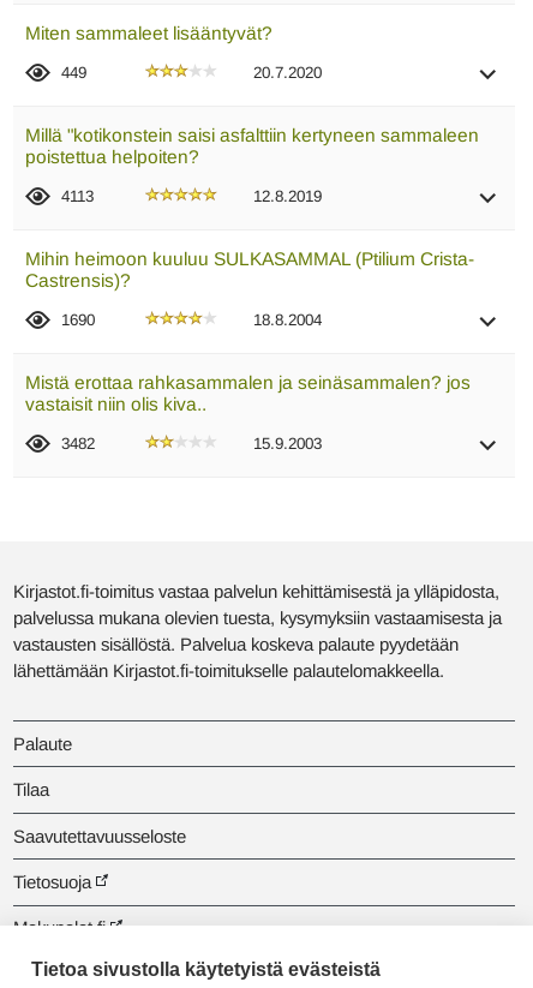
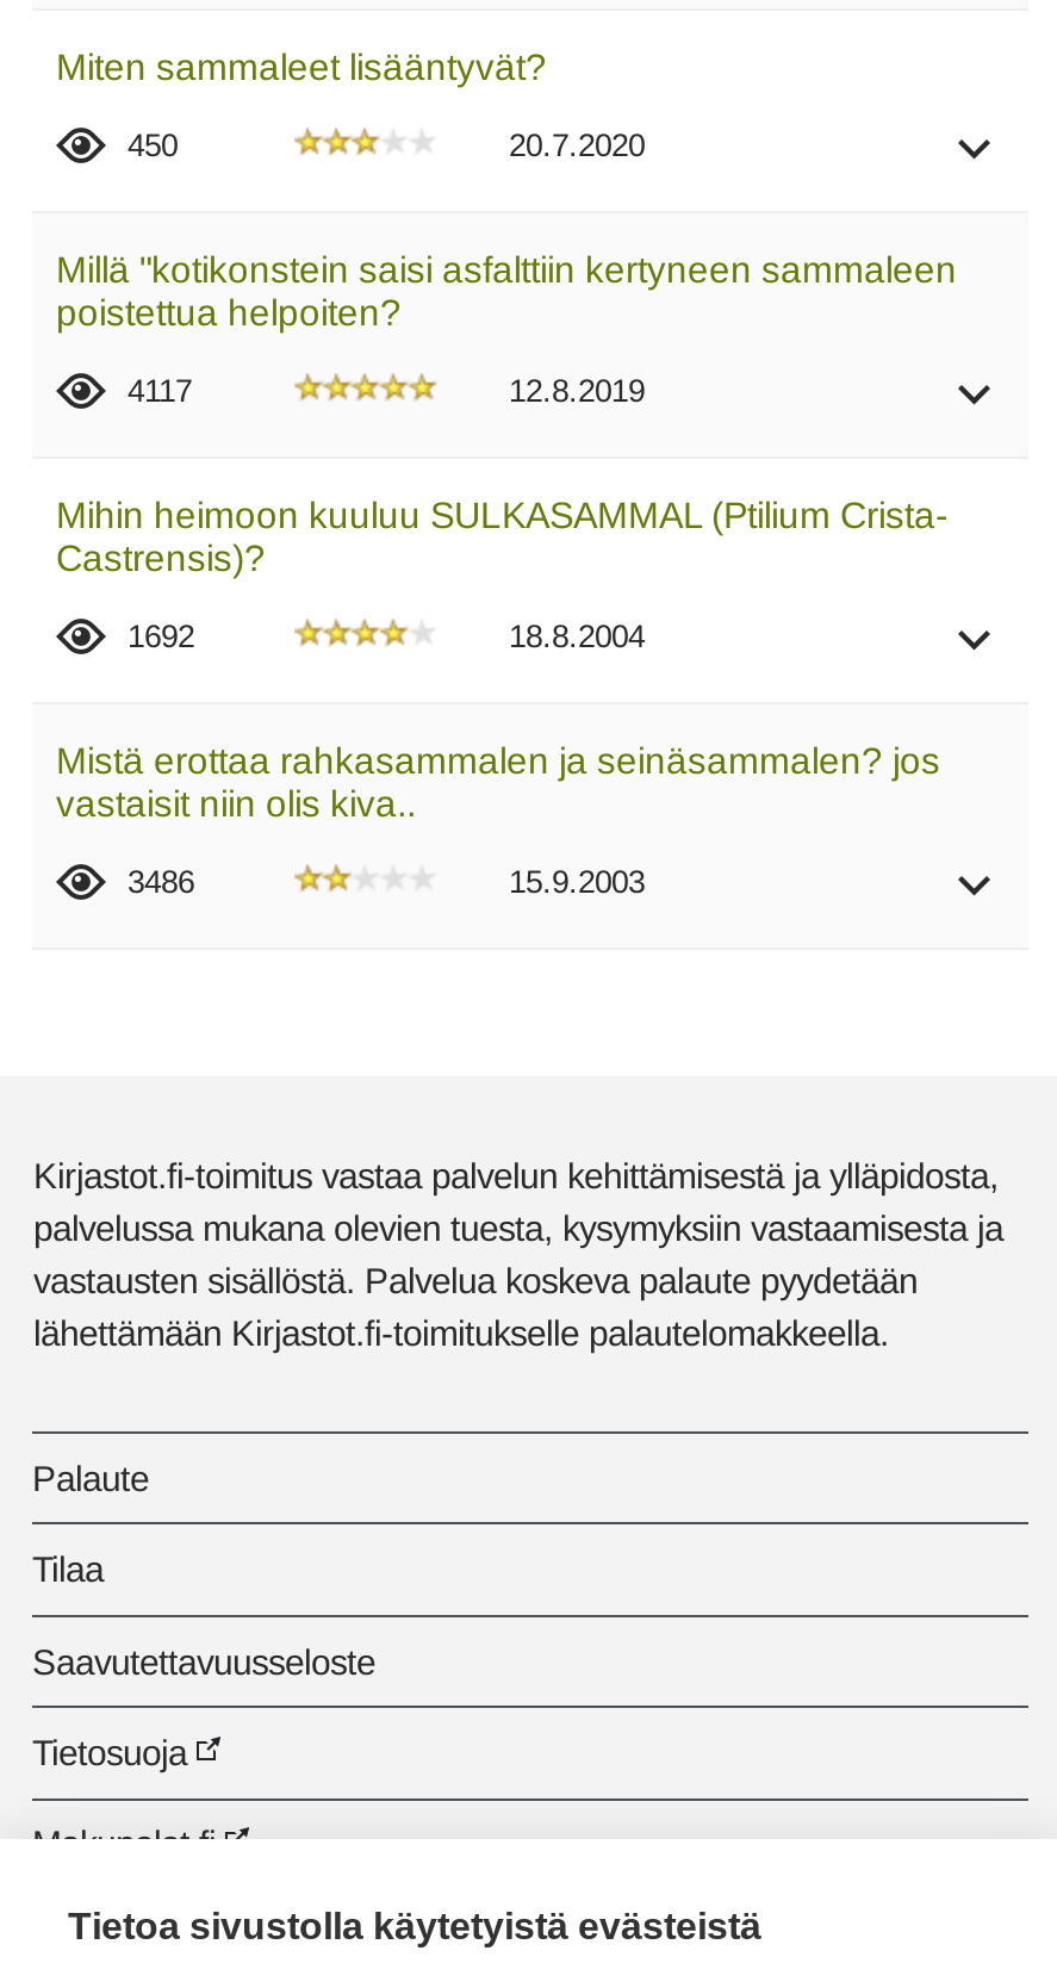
[61,63,86,81] 449 -> [128,126,178,162] 450
[61,187,94,205] 4113 -> [128,372,192,408] 4117
[61,310,95,328] 1690 -> [128,617,194,653] 1692
[61,434,95,452] 3482 -> [128,863,194,899] 3486

